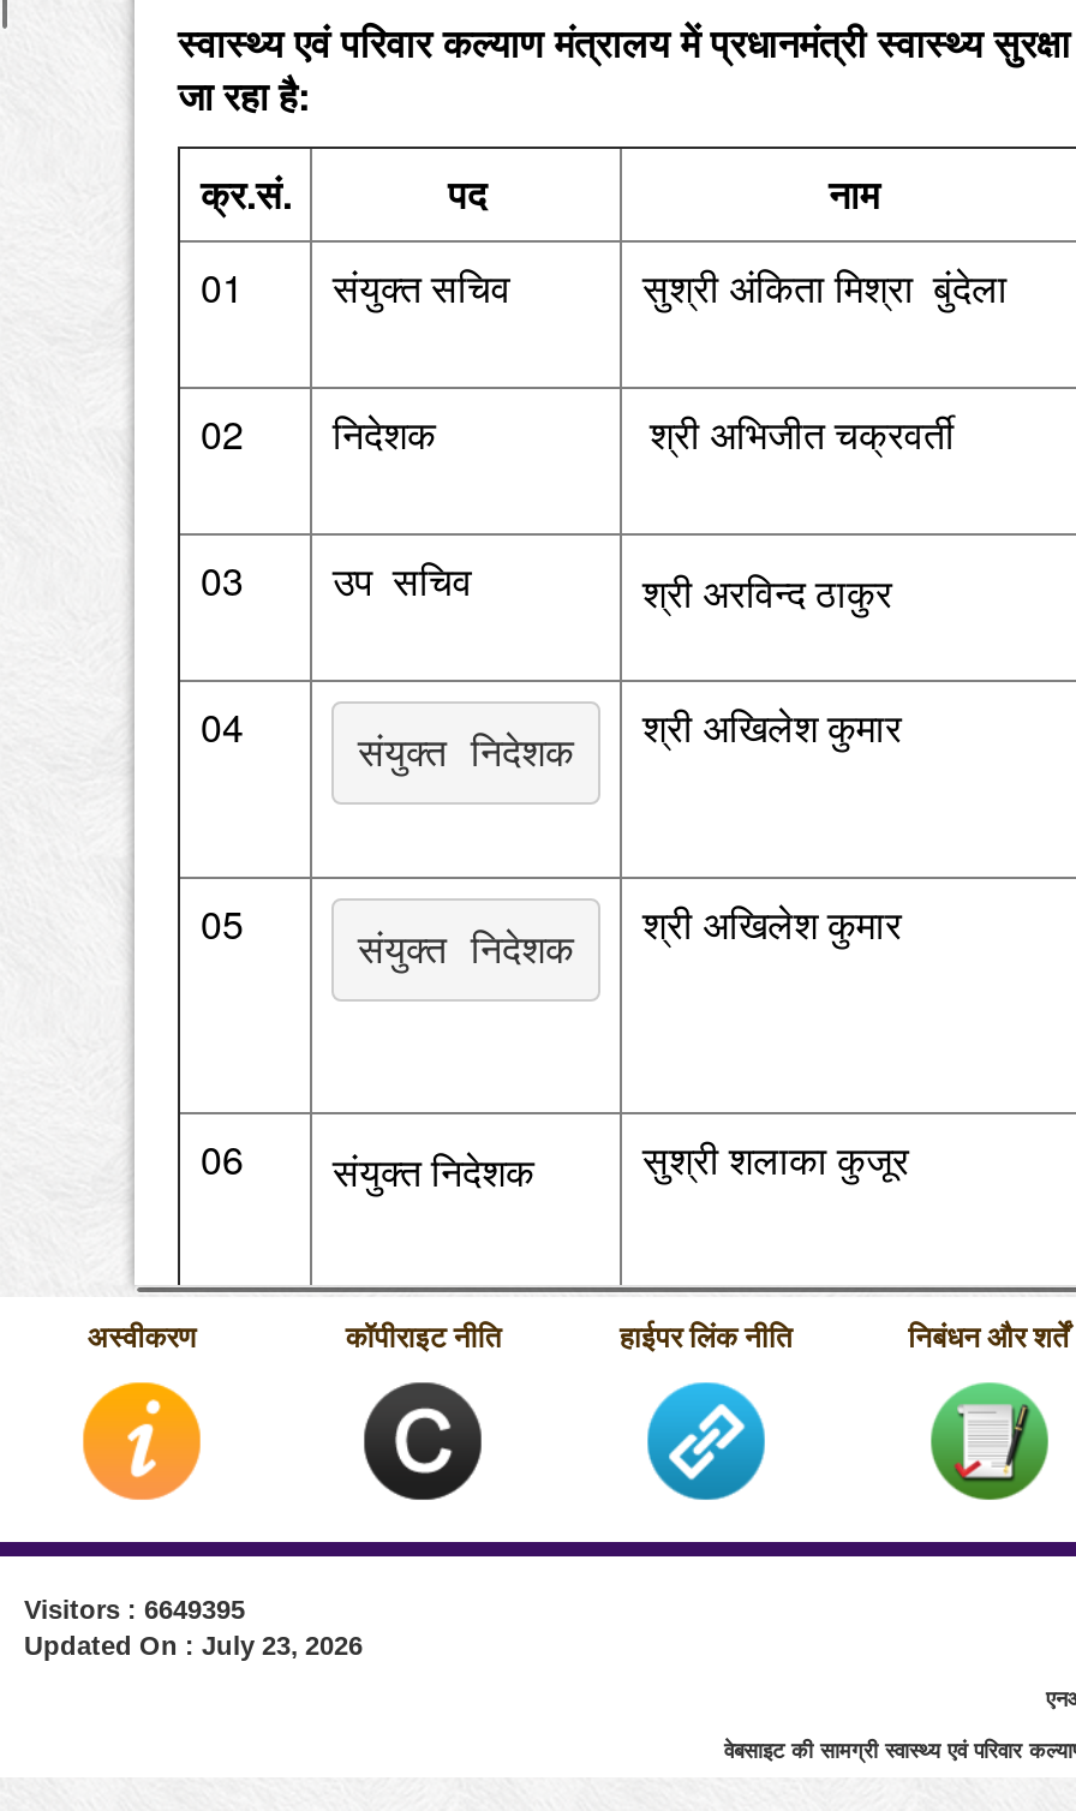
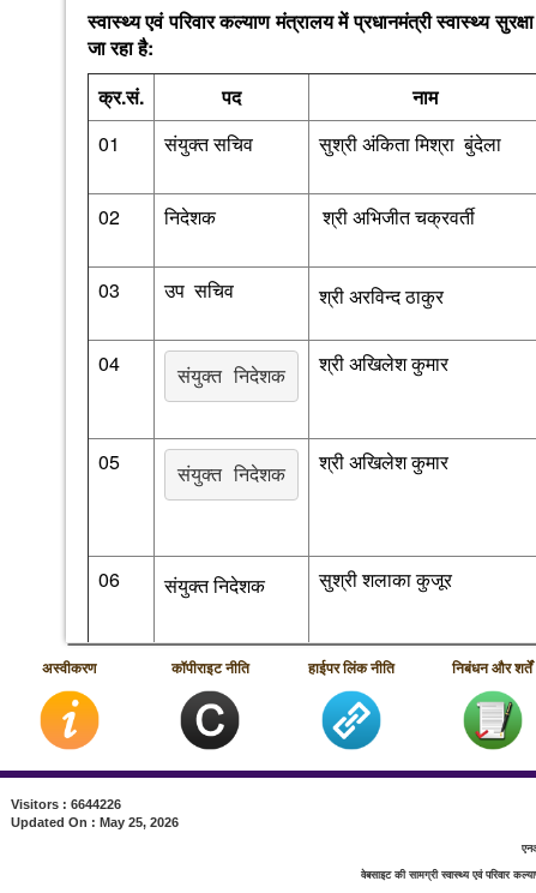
[24,1596,245,1625] Visitors : 6649395 -> [11,797,121,812] Visitors : 6644226
[24,1632,363,1661] Updated On : July 23, 2026 -> [11,815,179,830] Updated On : May 25, 2026

